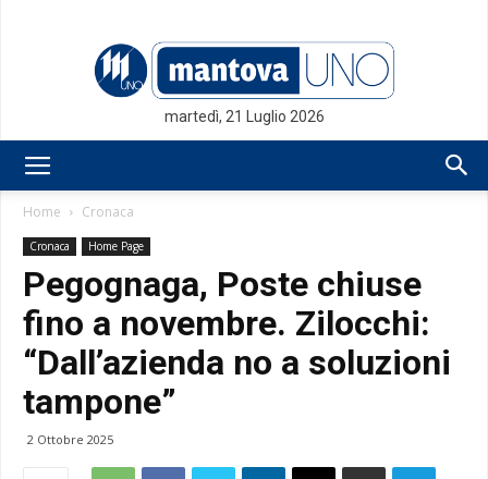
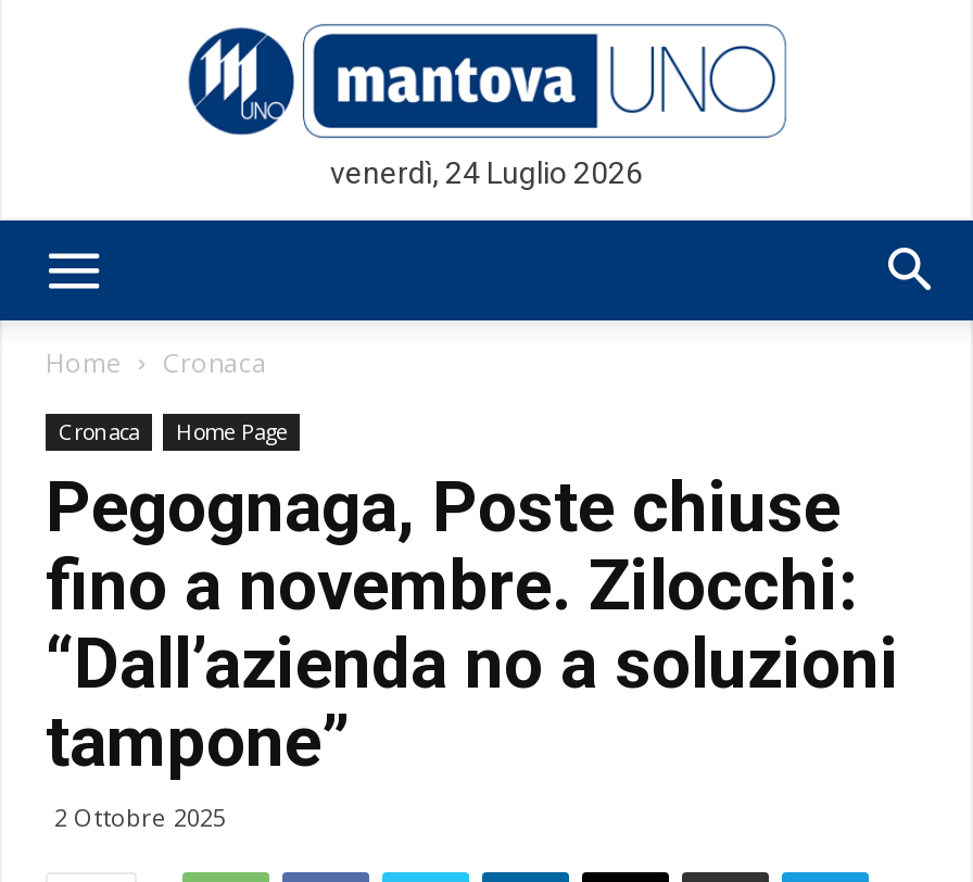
[164,108,324,125] martedì, 21 Luglio 2026 -> [330,155,643,190] venerdì, 24 Luglio 2026

